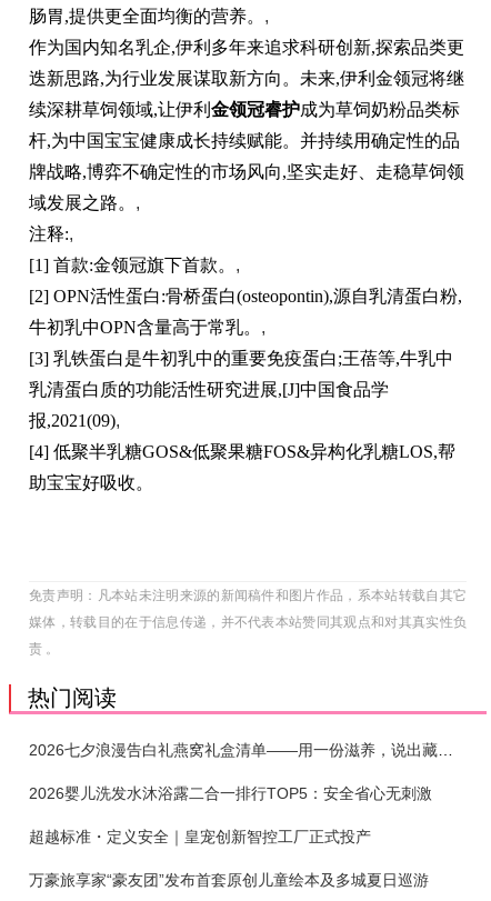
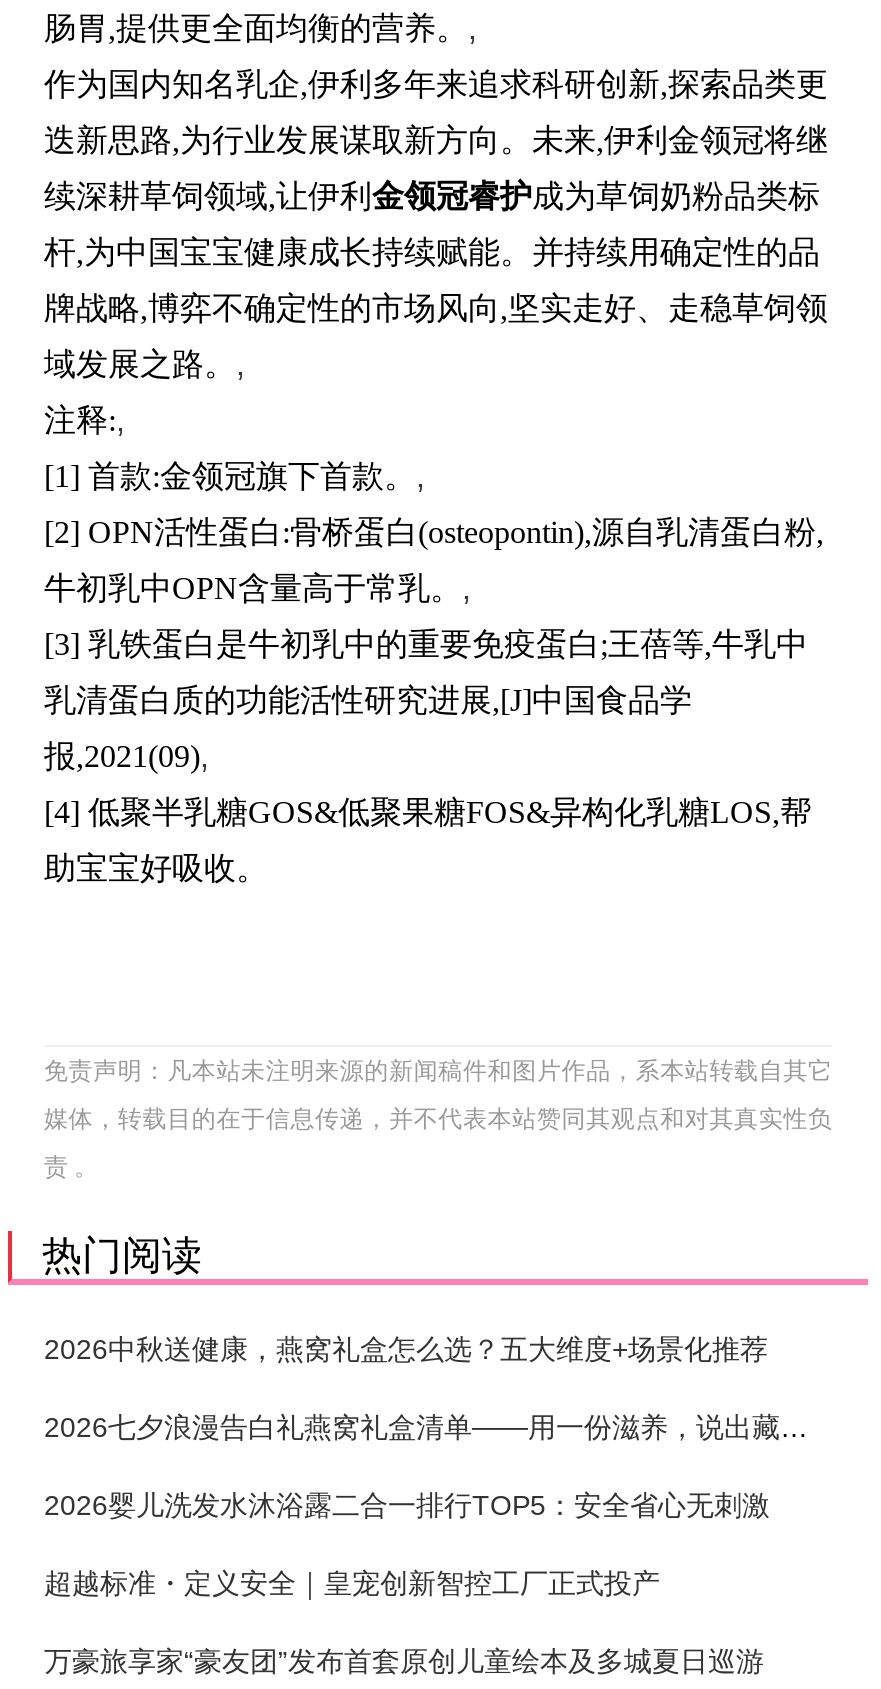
none -> [44,1333,768,1365] 2026中秋送健康，燕窝礼盒怎么选？五大维度+场景化推荐

